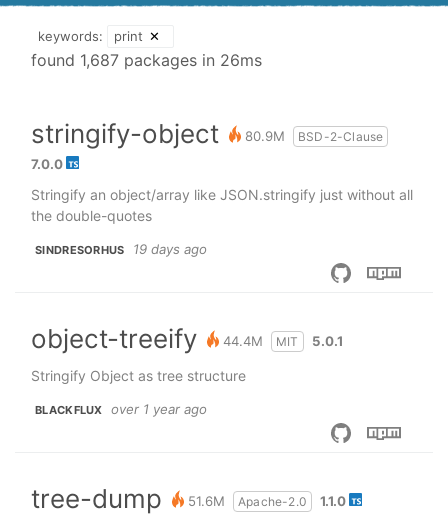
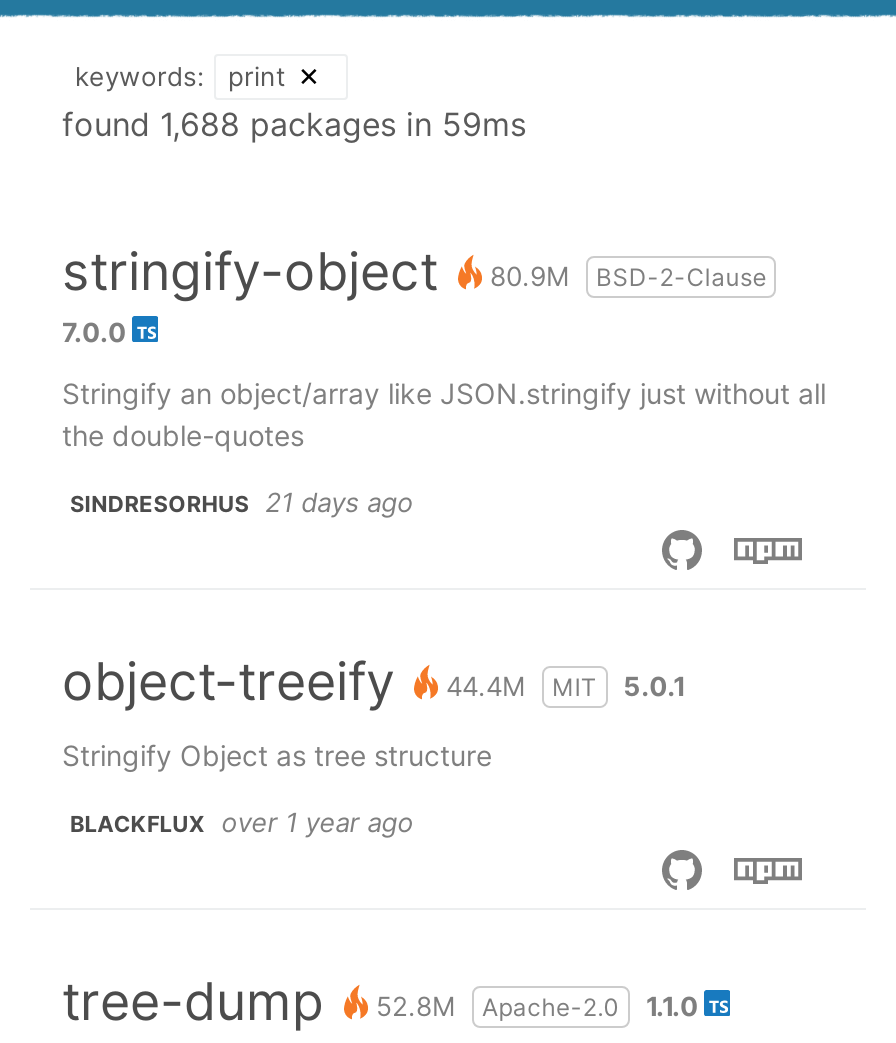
[31,50,262,70] found 1,687 packages in 26ms -> [62,103,526,143] found 1,688 packages in 59ms
[35,241,207,257] SINDRESORHUS 19 days ago -> [70,486,413,518] SINDRESORHUS 21 days ago
[31,483,346,514] tree-dump 51.6M Apache-2.0 1.1.0 -> [62,970,698,1032] tree-dump 52.8M Apache-2.0 1.1.0

